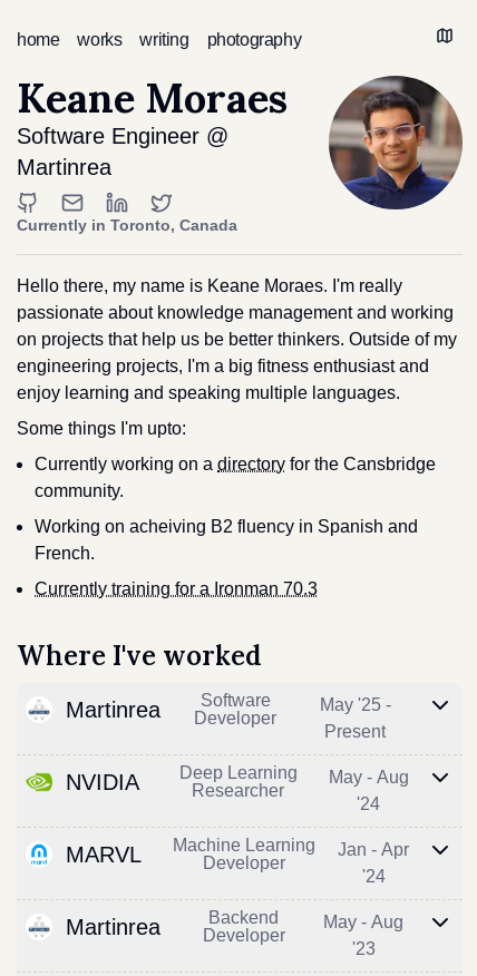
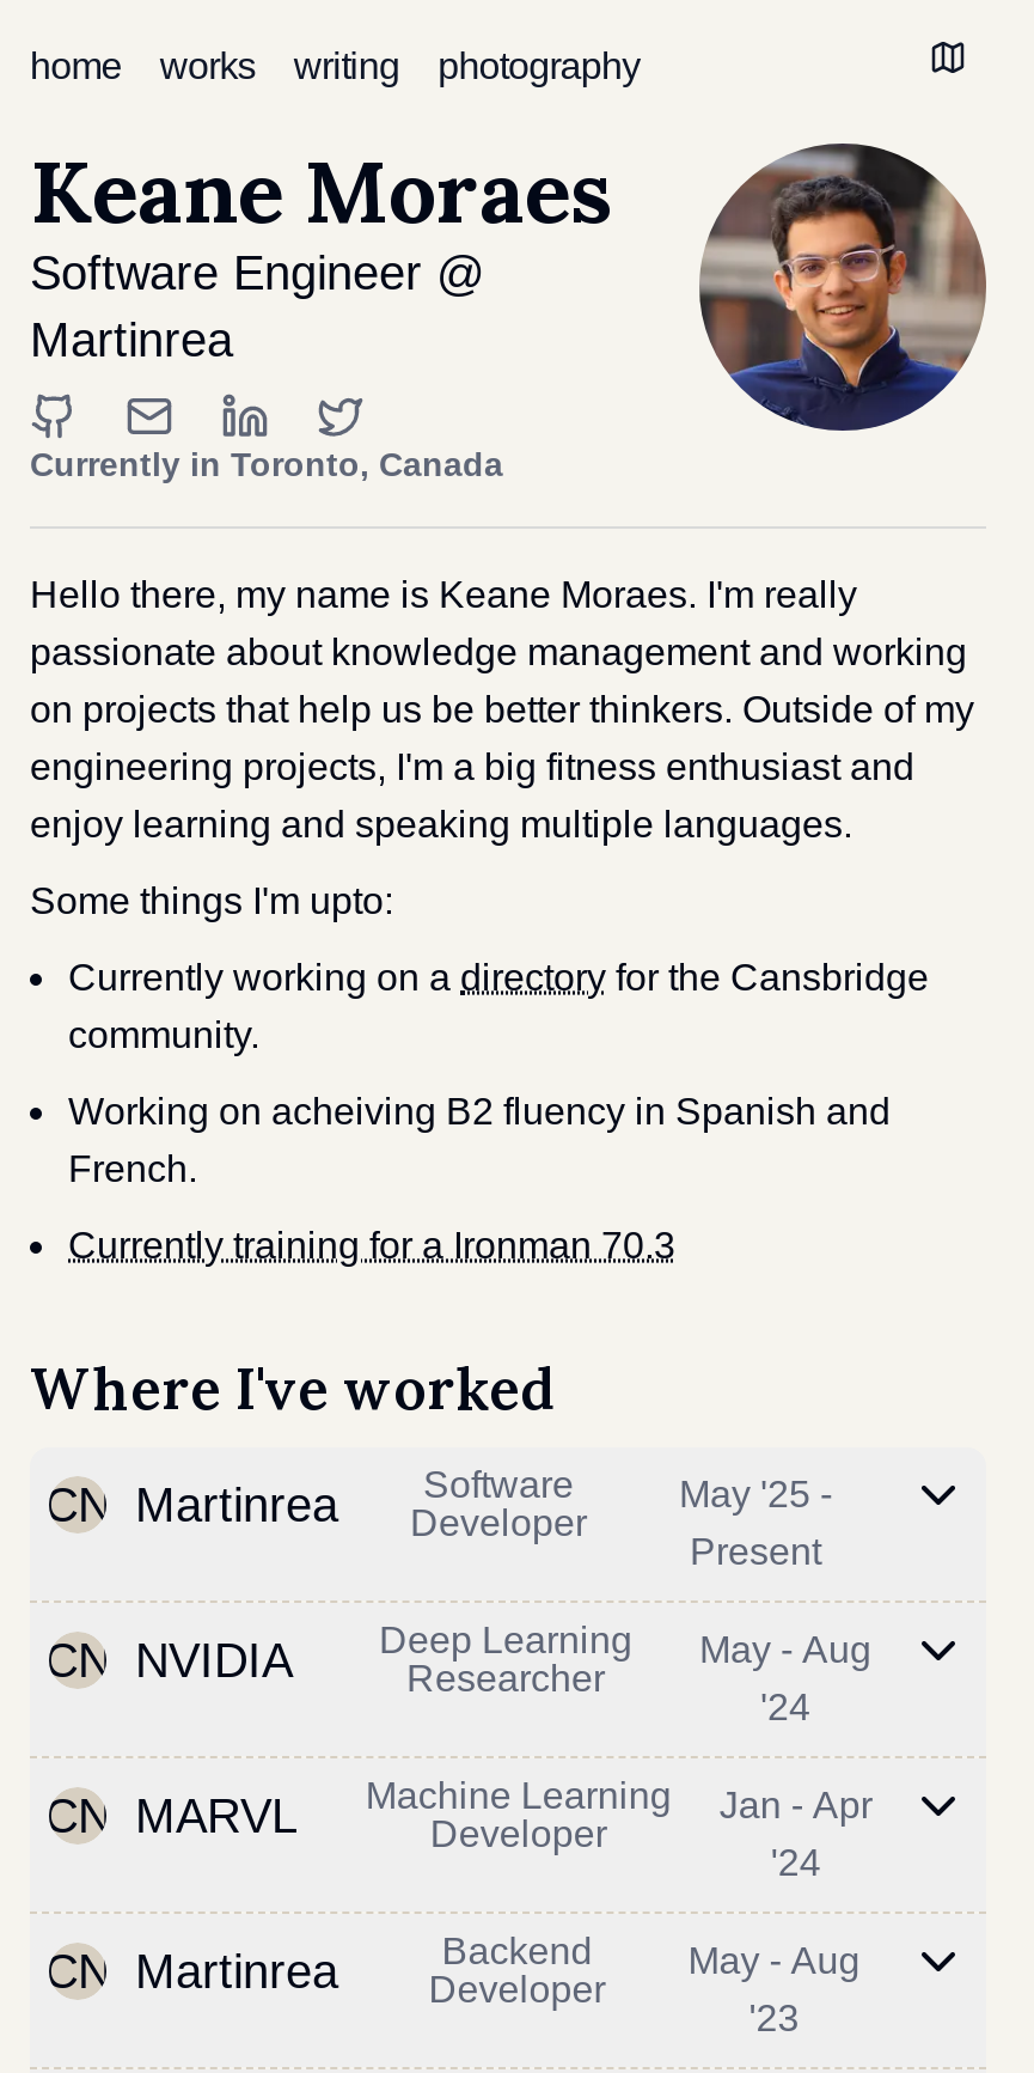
[66,697,160,722] Martinrea -> [44,1478,338,1531] CN Martinrea
[66,770,139,794] NVIDIA -> [44,1634,293,1687] CN NVIDIA
[66,842,142,867] MARVL -> [44,1790,298,1842] CN MARVL
[66,915,160,939] Martinrea -> [44,1945,338,1998] CN Martinrea

